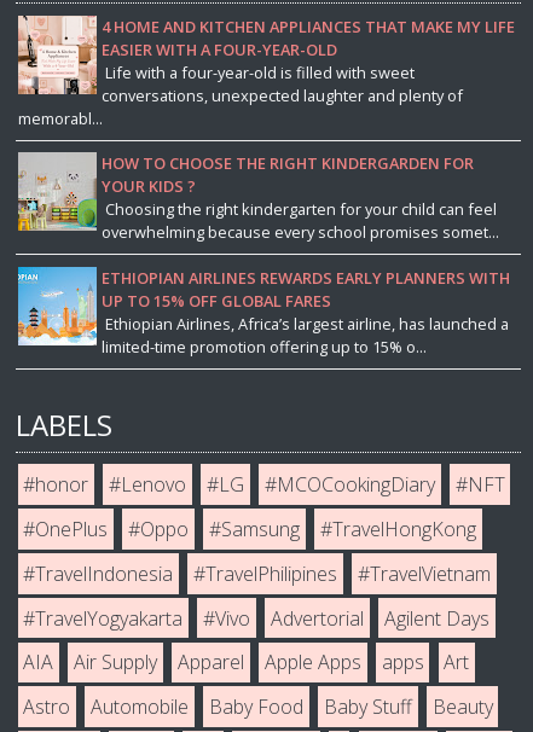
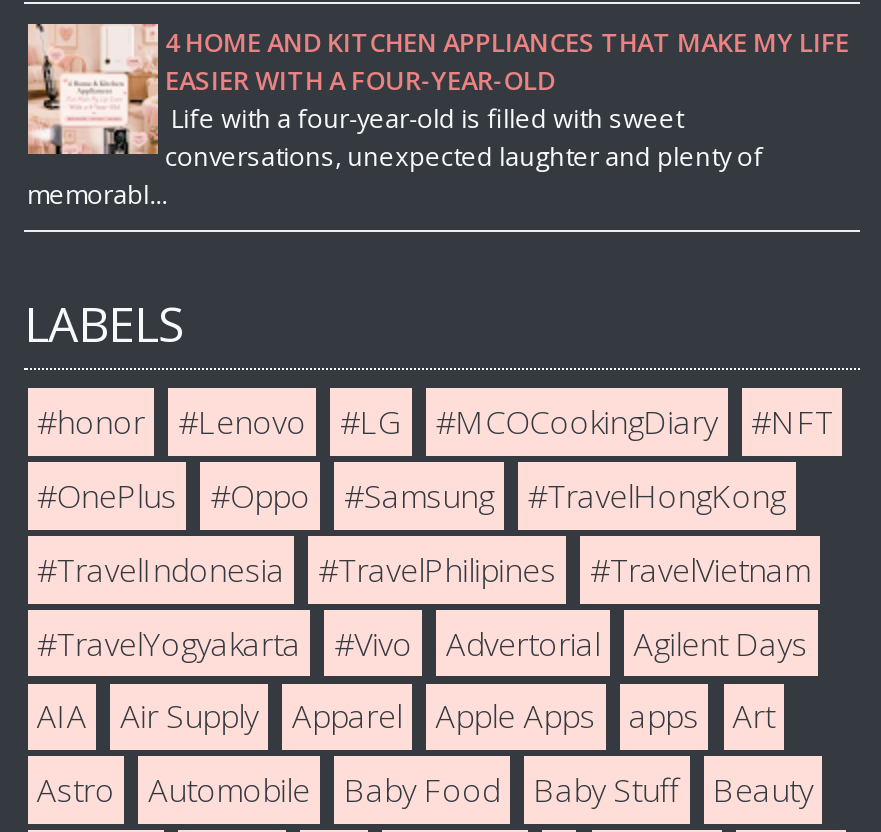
[17,152,510,357] [image] | HOW TO CHOOSE THE RIGHT KINDERGARDEN FOR | YOUR KIDS ? | Choosing the right kindergarten for your child can feel | overwhelming because every school promises somet... | ETHIOPIAN AIRLINES REWARDS EARLY PLANNERS WITH | UP TO 15% OFF GLOBAL FARES | Ethiopian Airlines, Africa’s largest airline, has launched a | limited-time promotion offering up to 15% o... -> none
[17,244,521,347] [image] -> none

